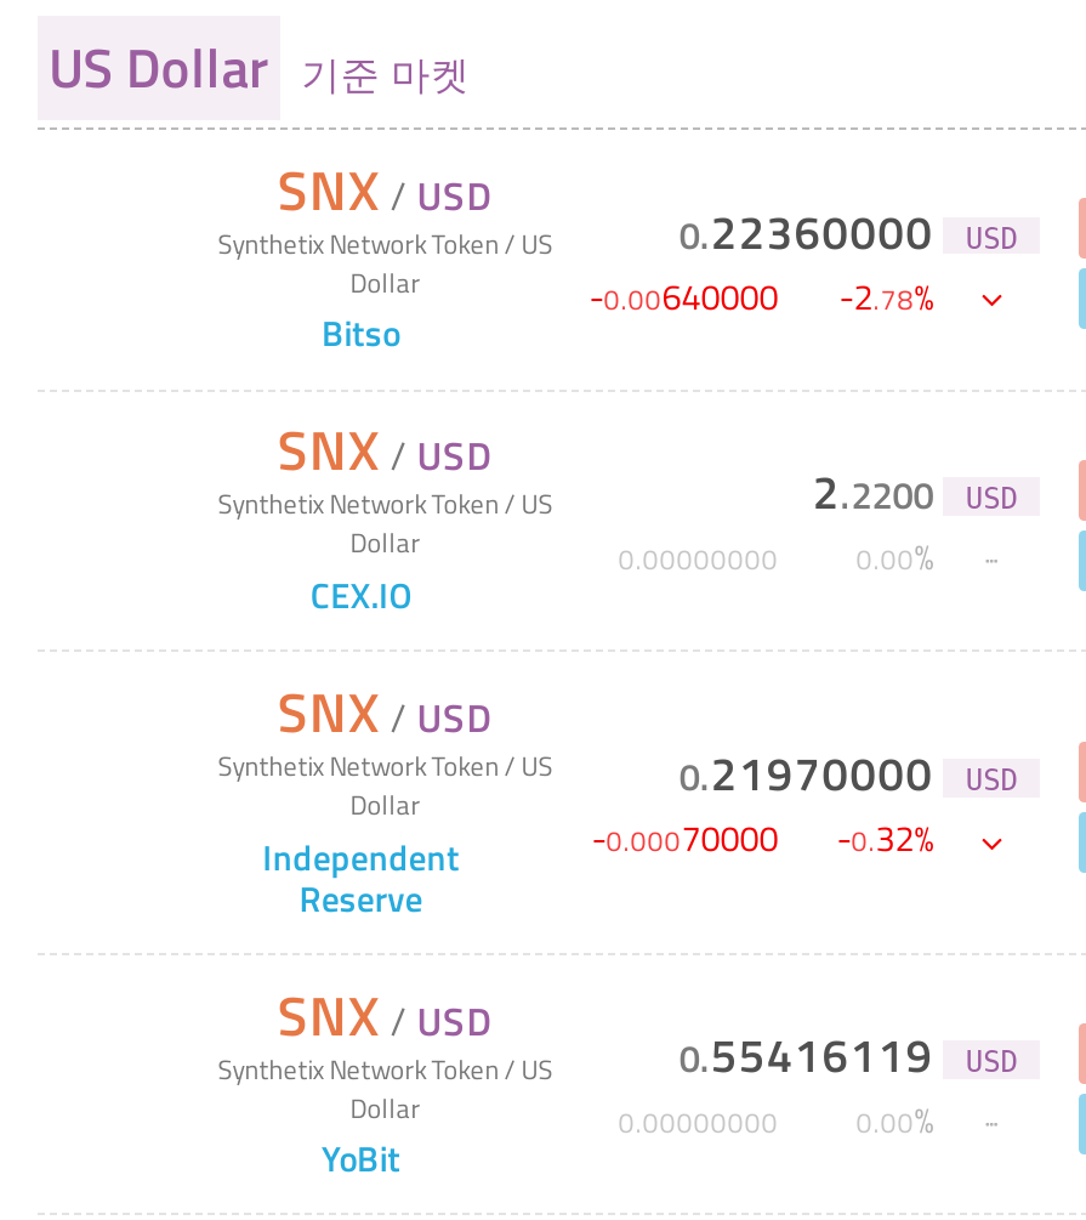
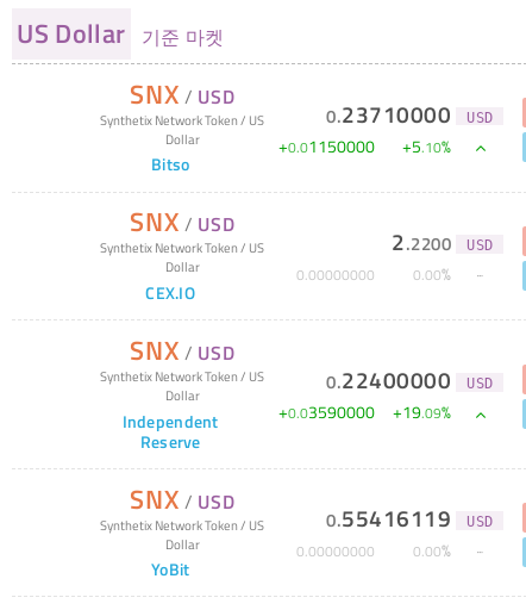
[679,194,1018,265] 0.22360000 USD -> [327,96,493,131] 0.23710000 USD
[589,270,778,323] -0.00640000 -> [279,133,375,159] +0.01150000
[839,270,934,323] -2.78% -> [402,133,451,159] +5.10%
[679,738,1018,808] 0.21970000 USD -> [327,363,493,397] 0.22400000 USD
[591,813,778,866] -0.00070000 -> [279,399,375,426] +0.03590000
[837,813,934,866] -0.32% -> [393,399,451,426] +19.09%

